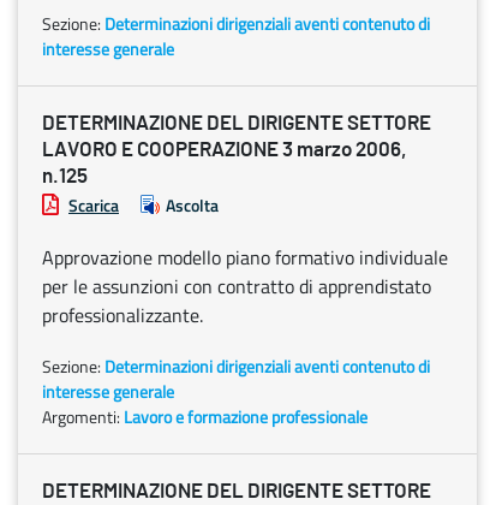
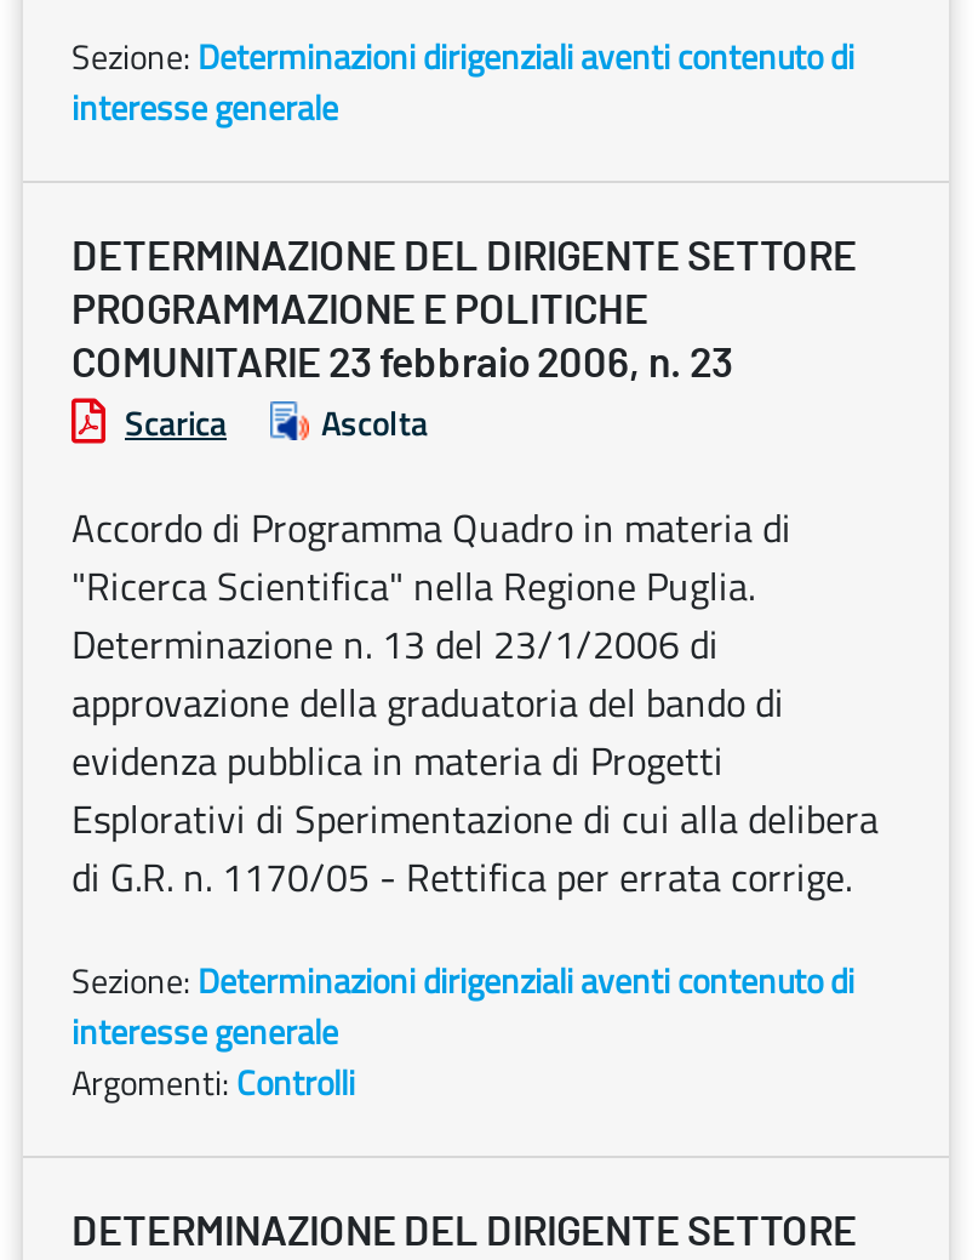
[42,139,407,186] LAVORO E COOPERAZIONE 3 marzo 2006, | n.125 -> [72,290,733,384] PROGRAMMAZIONE E POLITICHE | COMUNITARIE 23 febbraio 2006, n. 23
[42,243,448,329] Approvazione modello piano formativo individuale | per le assunzioni con contratto di apprendistato | professionalizzante. -> [72,498,879,906] Accordo di Programma Quadro in materia di | "Ricerca Scientifica" nella Regione Puglia. | Determinazione n. 13 del 23/1/2006 di | approvazione della graduatoria del bando di | evidenza pubblica in materia di Progetti | Esplorativi di Sperimentazione di cui alla delibera | di G.R. n. 1170/05 - Rettifica per errata corrige.
[42,404,367,429] Argomenti: Lavoro e formazione professionale -> [72,1056,355,1107] Argomenti: Controlli

